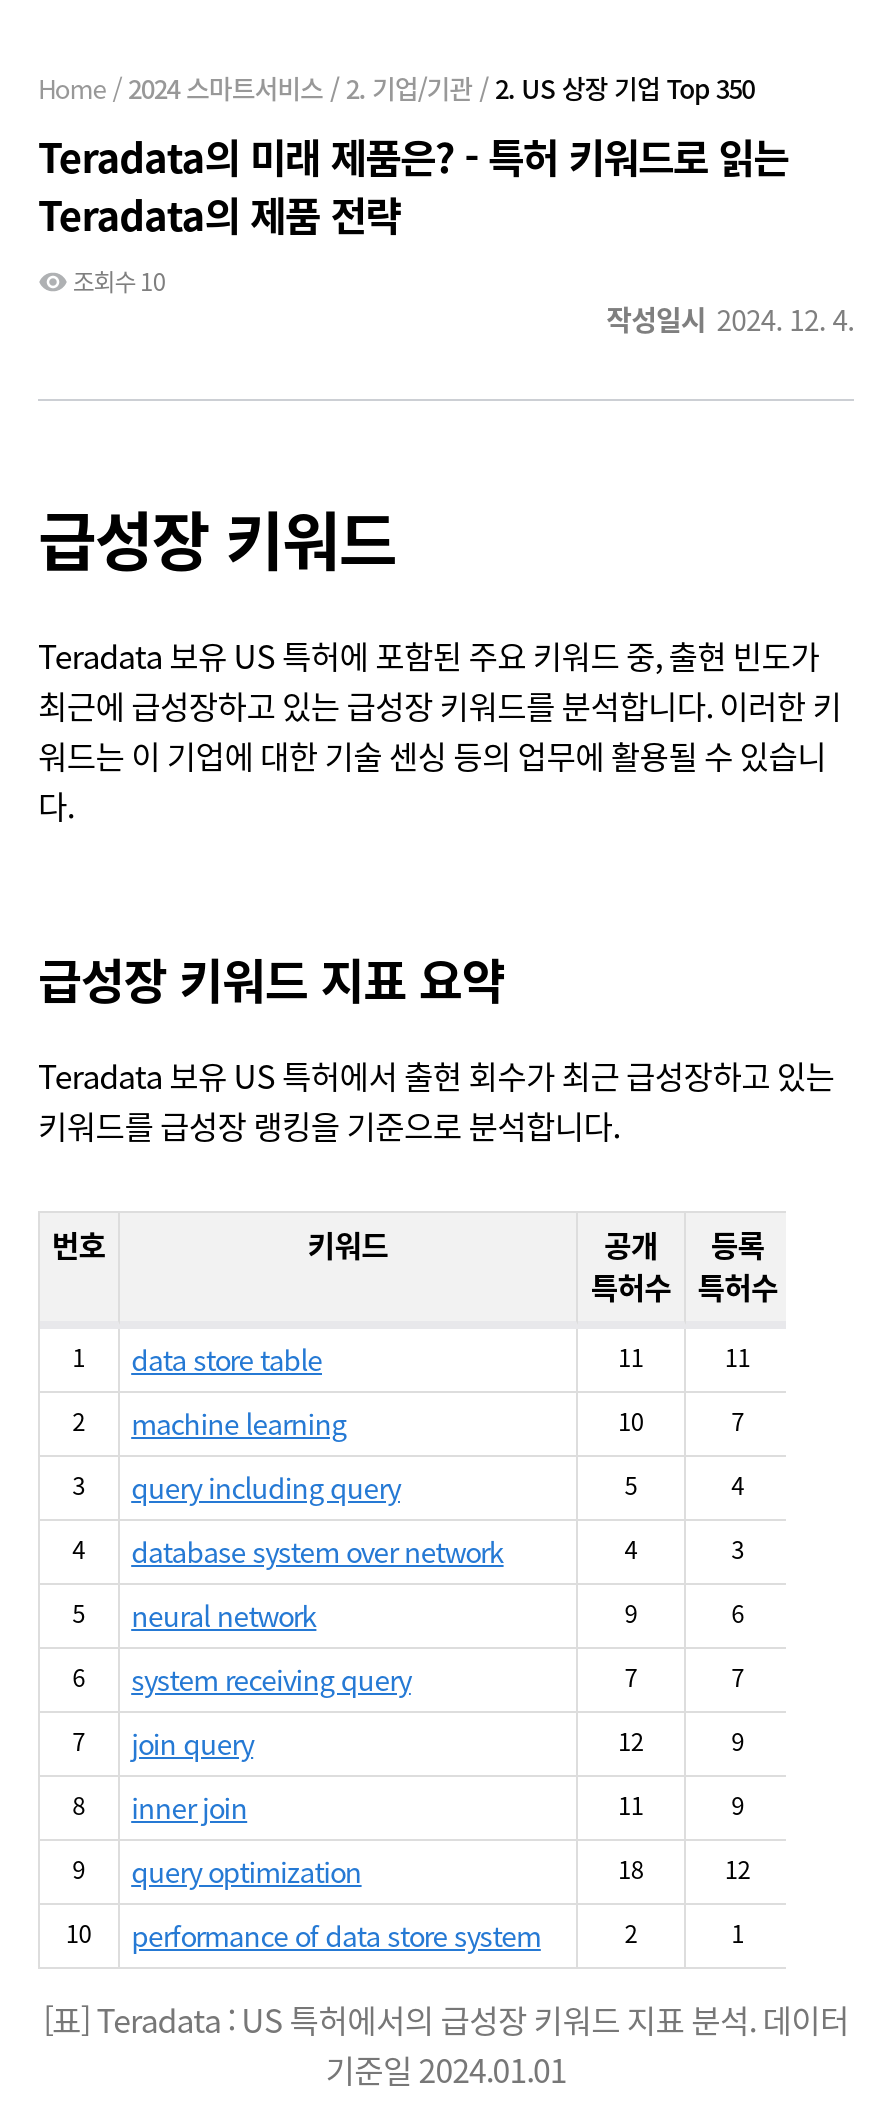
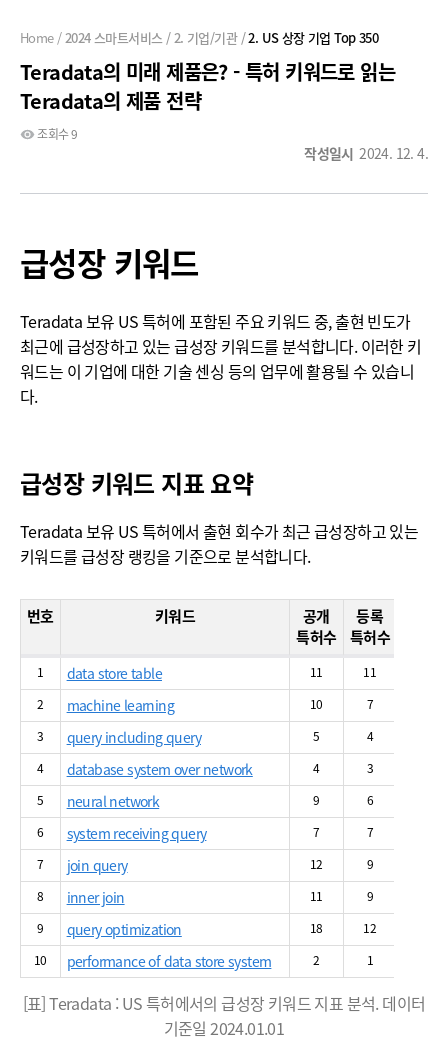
[68,263,166,299] 조회수 10 -> [35,125,77,143] 조회수 9

